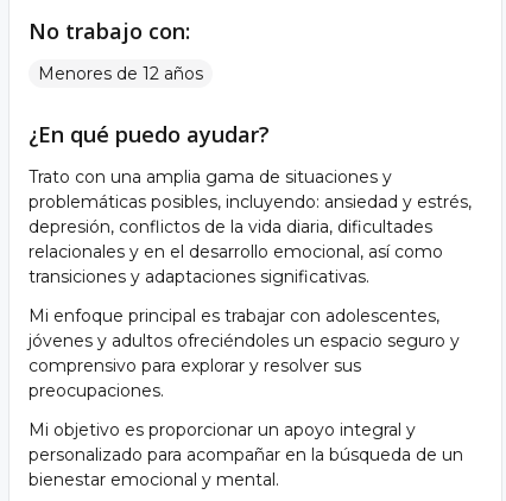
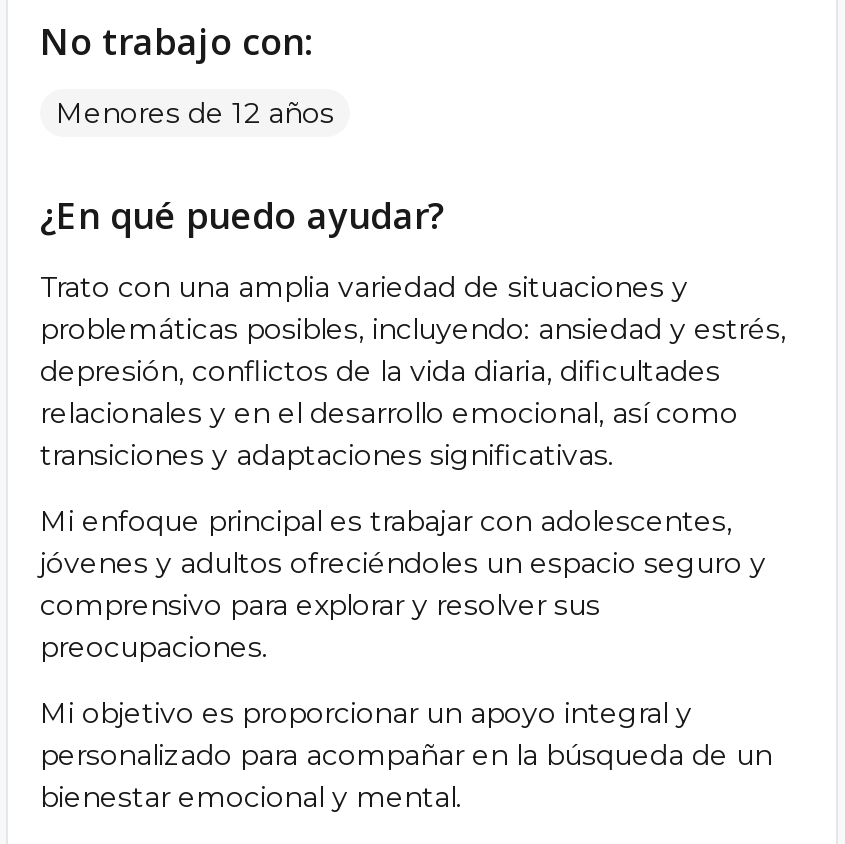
[29,166,392,188] Trato con una amplia gama de situaciones y -> [40,269,688,305] Trato con una amplia variedad de situaciones y

